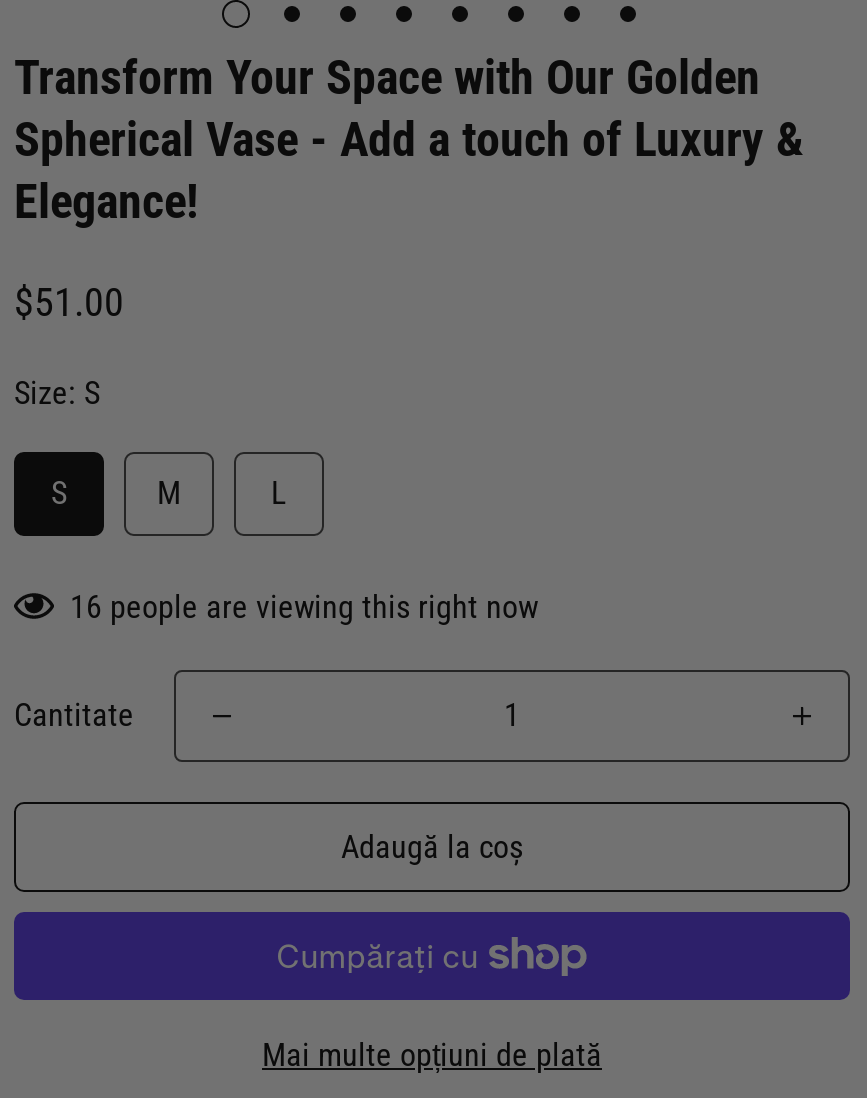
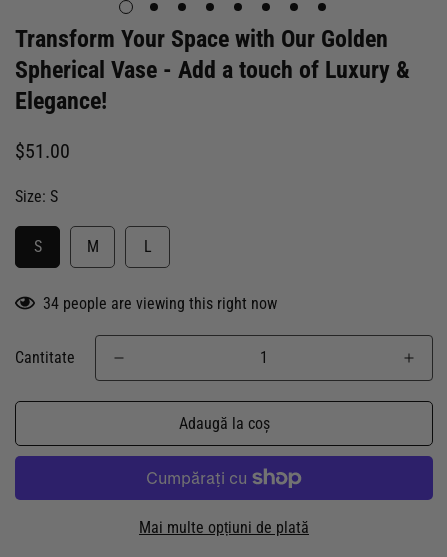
[70,588,538,626] 16 people are viewing this right now -> [43,294,277,313] 34 people are viewing this right now

